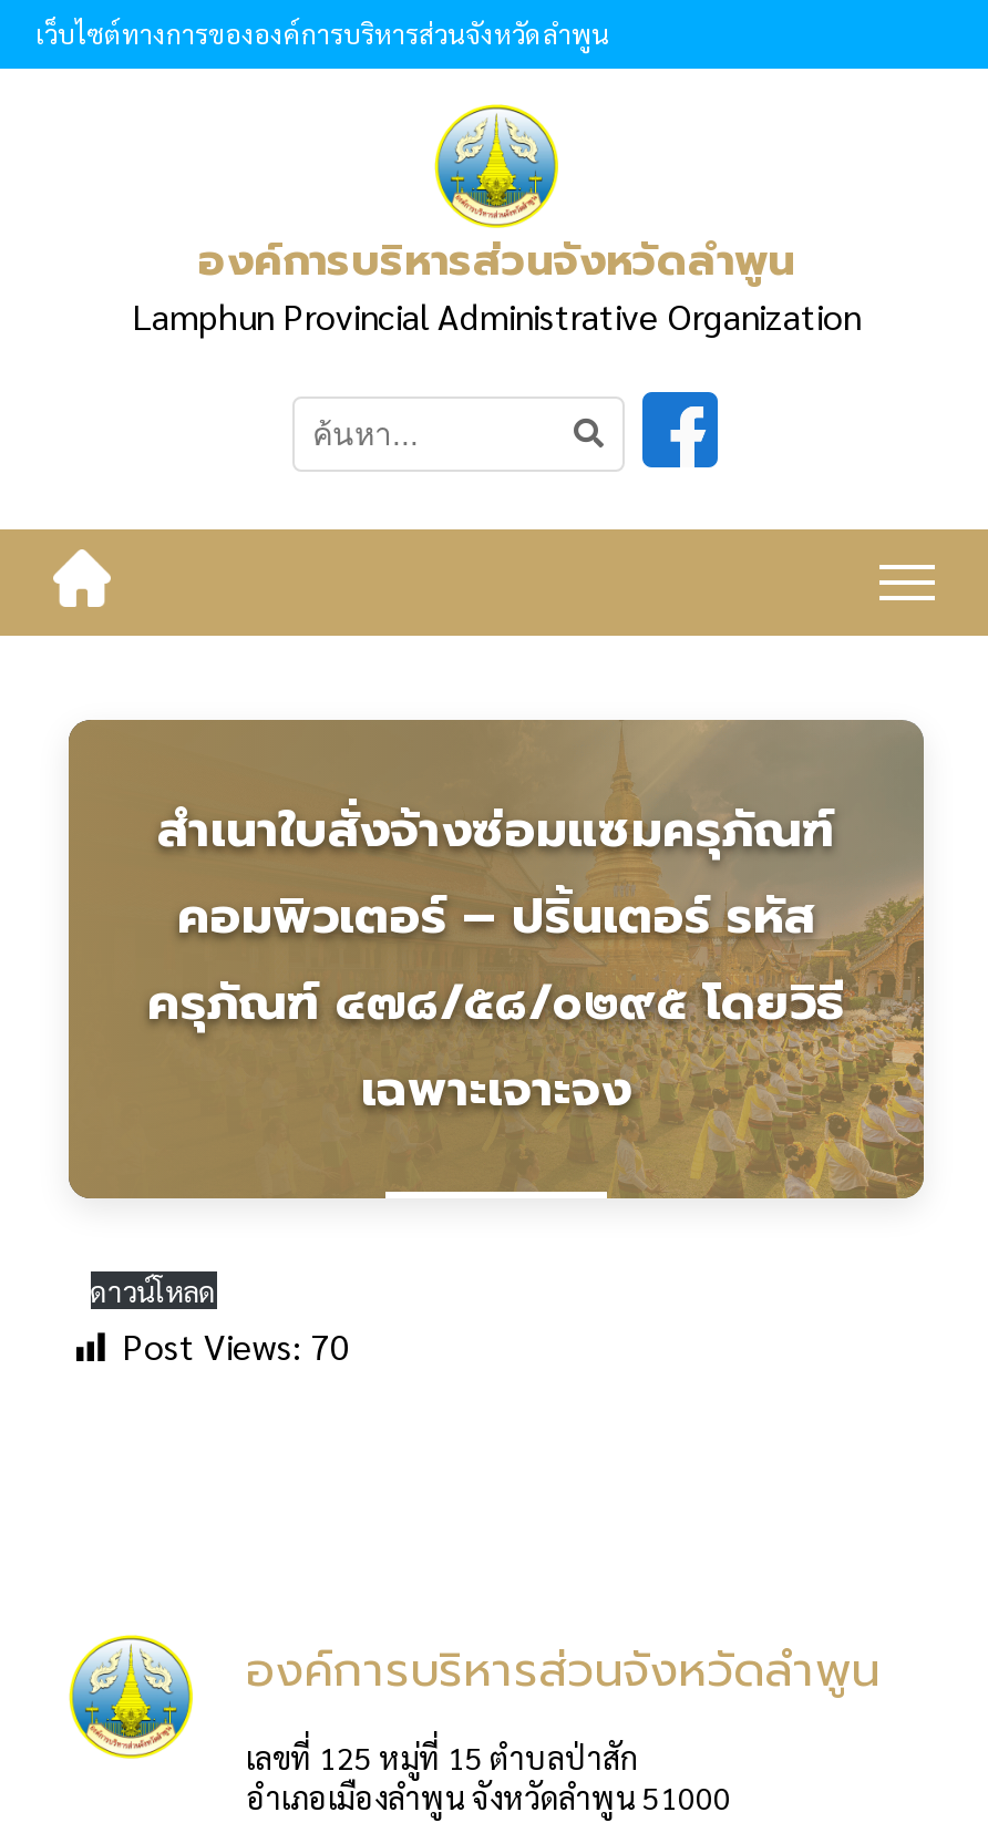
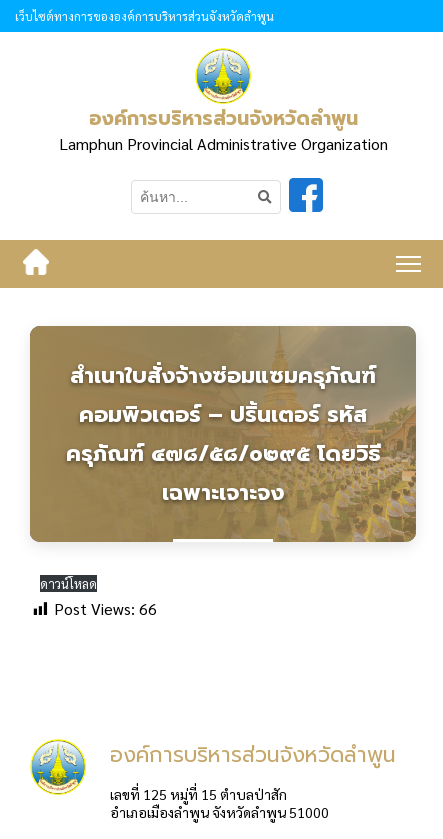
[122,1323,350,1369] Post Views: 70 -> [54,598,157,619] Post Views: 66

